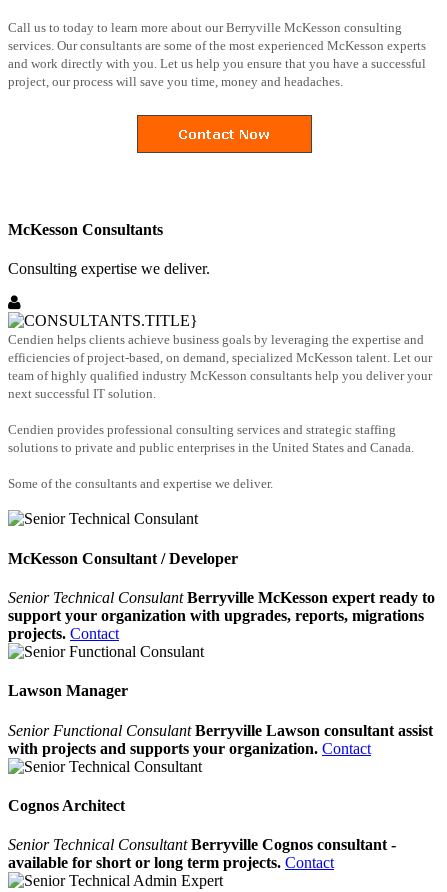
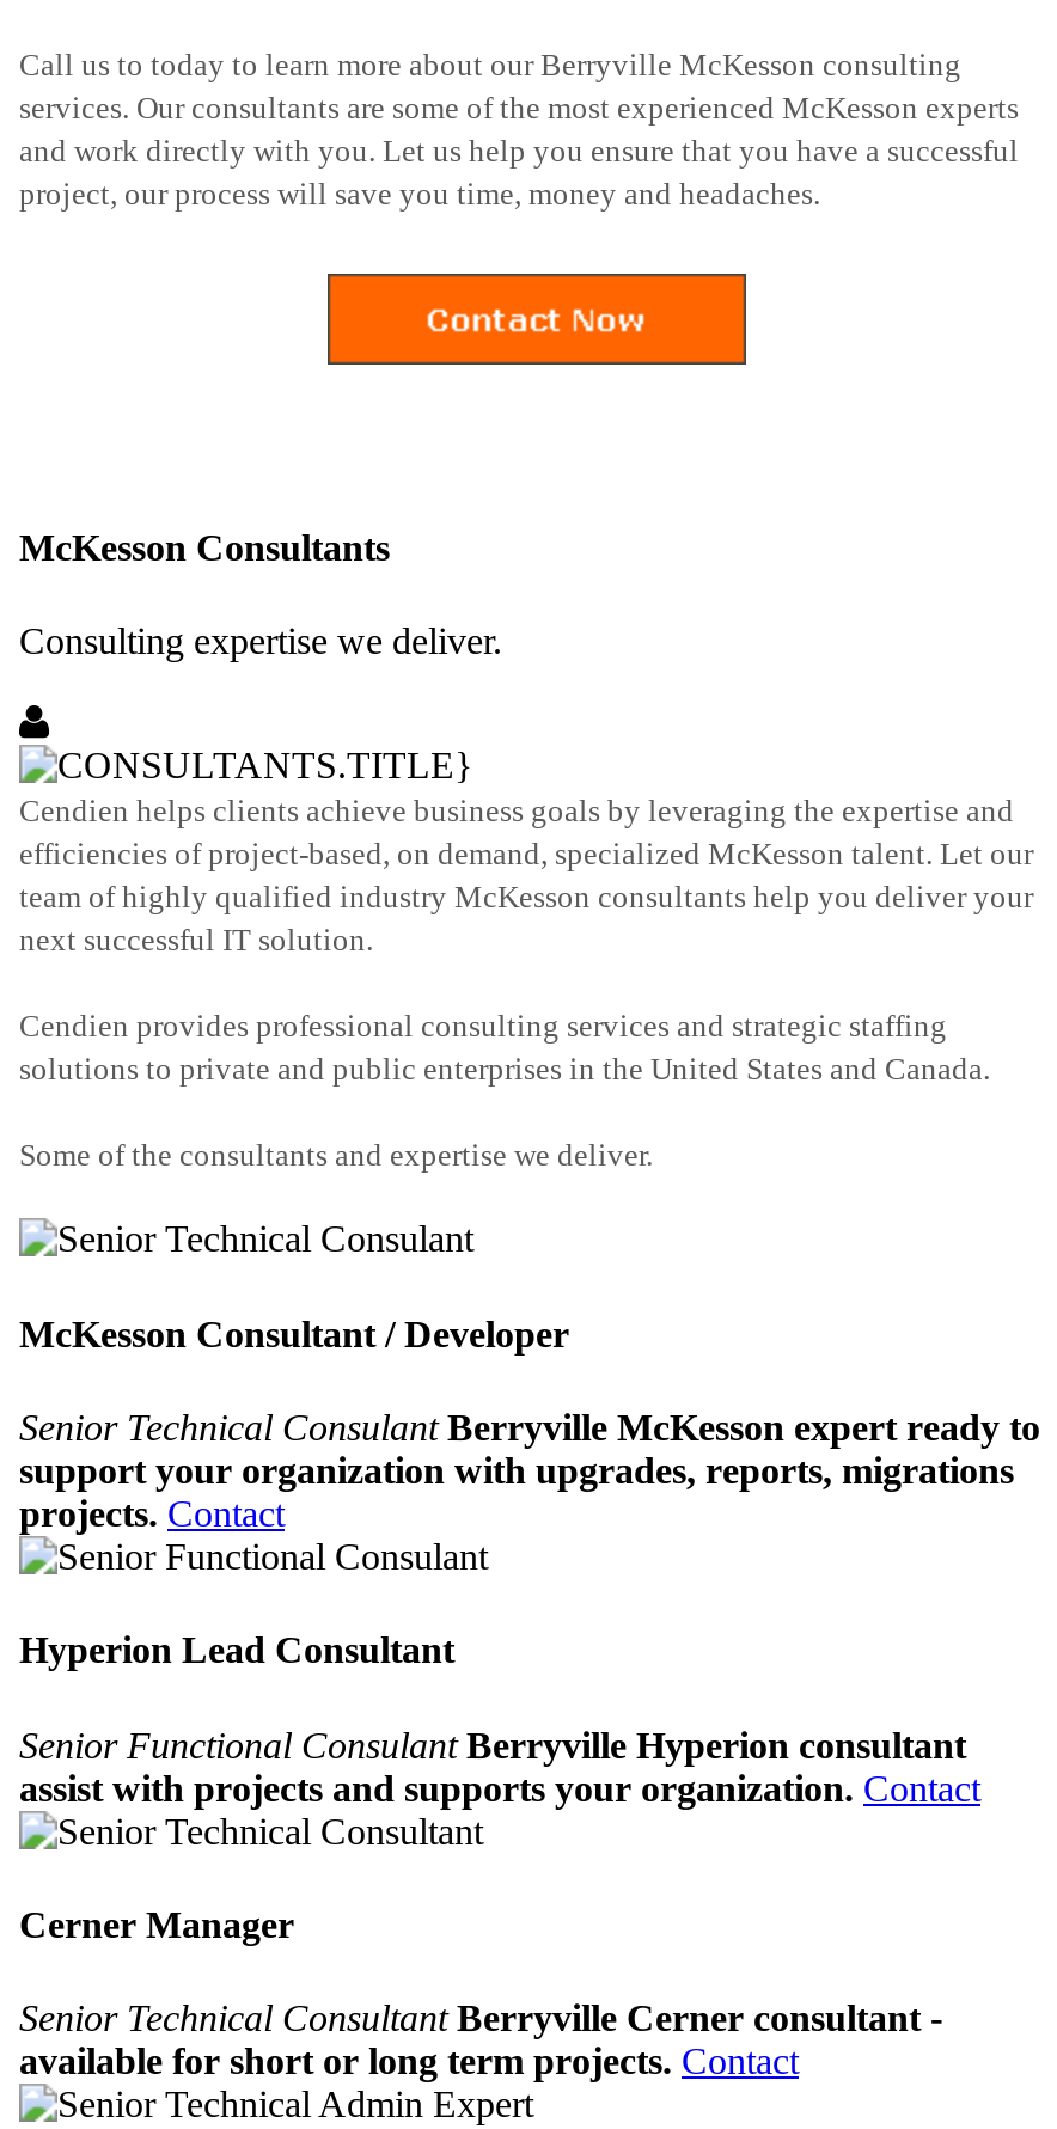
[8,682,128,699] Lawson Manager -> [19,1630,454,1671] Hyperion Lead Consultant
[8,721,433,756] Senior Functional Consulant Berryville Lawson consultant assist | with projects and supports your organization. Contact -> [19,1724,980,1807] Senior Functional Consulant Berryville Hyperion consultant | assist with projects and supports your organization. Contact
[8,797,125,814] Cognos Architect -> [19,1904,294,1944] Cerner Manager
[8,836,396,853] Senior Technical Consultant Berryville Cognos consultant - -> [19,1998,942,2038] Senior Technical Consultant Berryville Cerner consultant -

